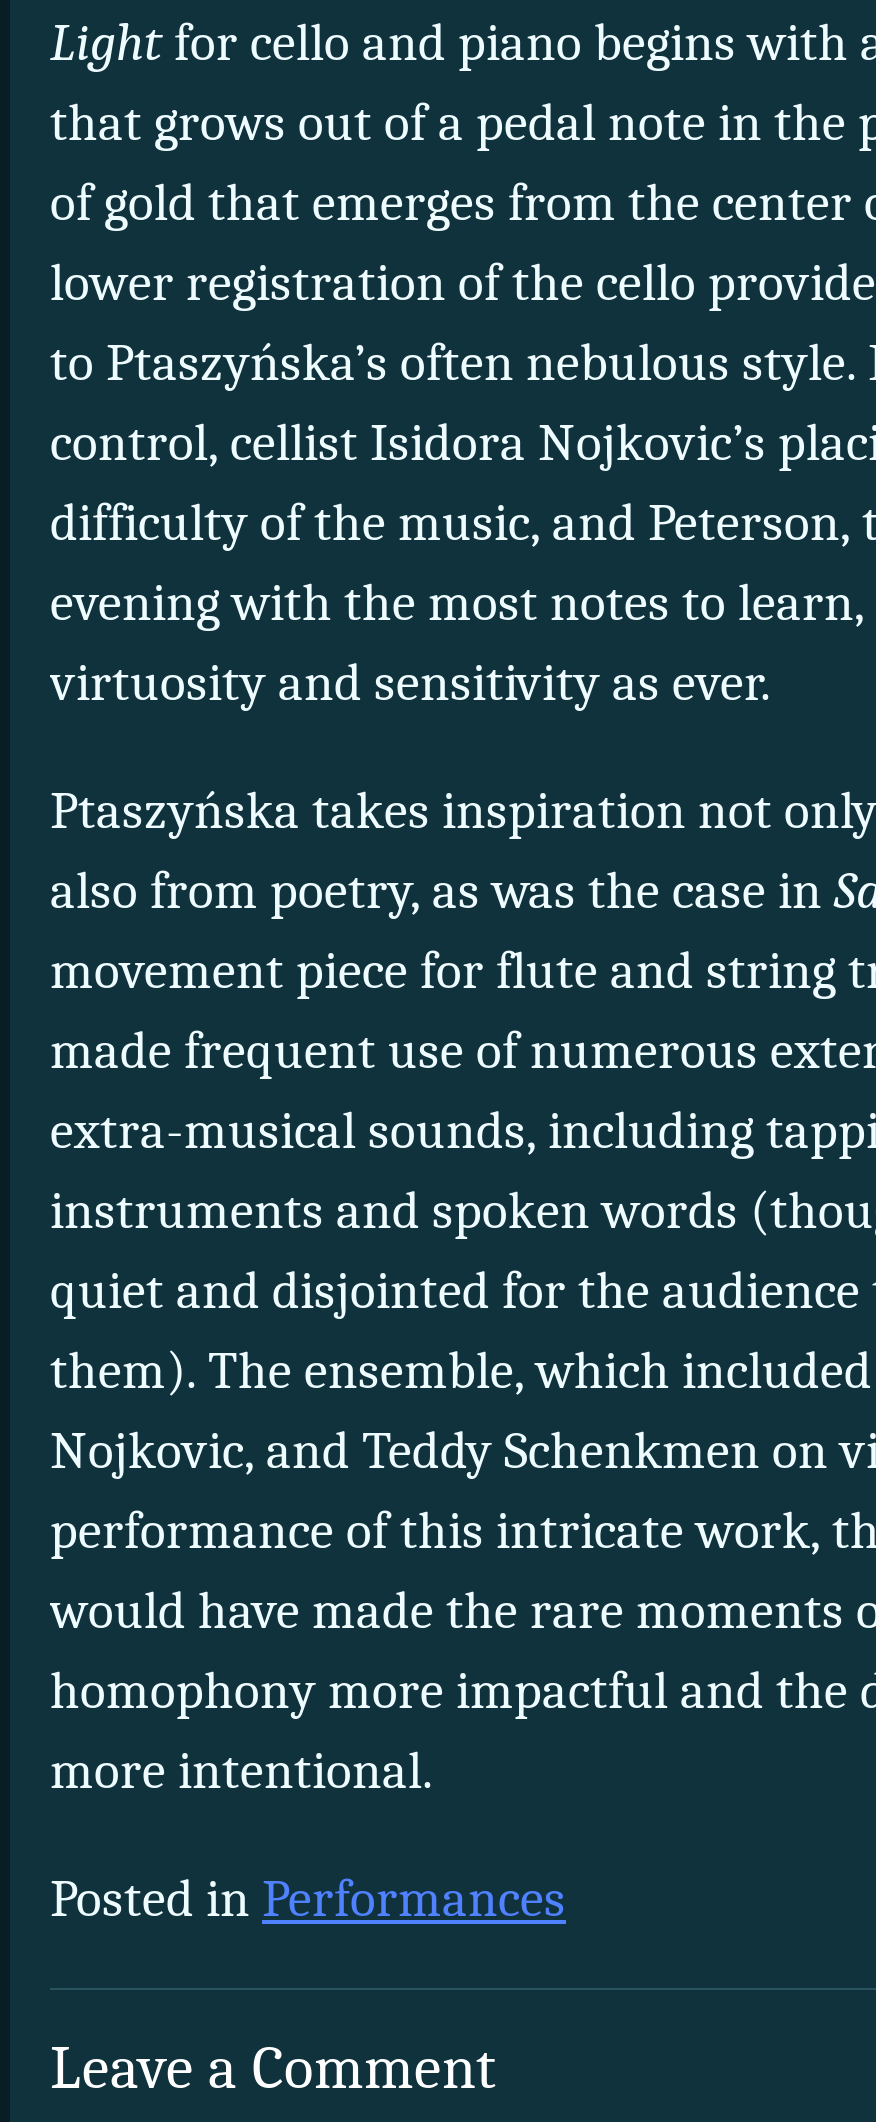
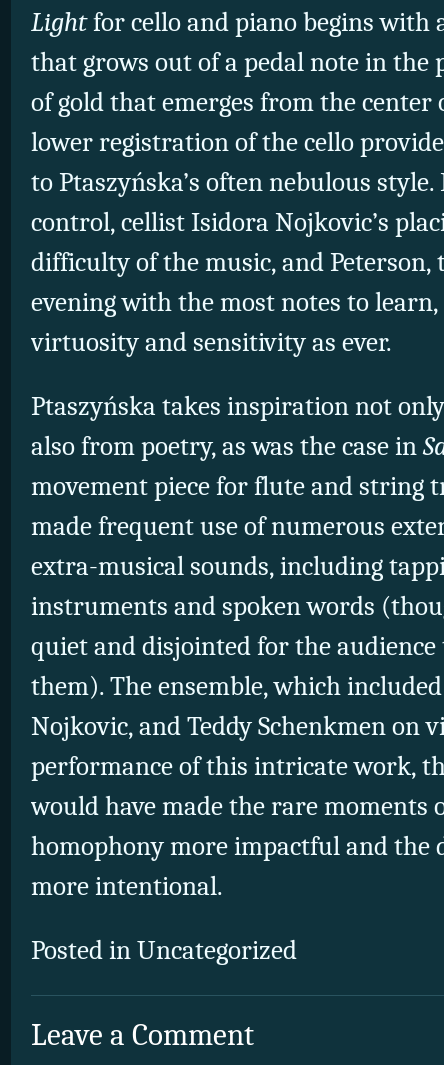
[50,1869,566,1931] Posted in Performances -> [31,935,297,966] Posted in Uncategorized

